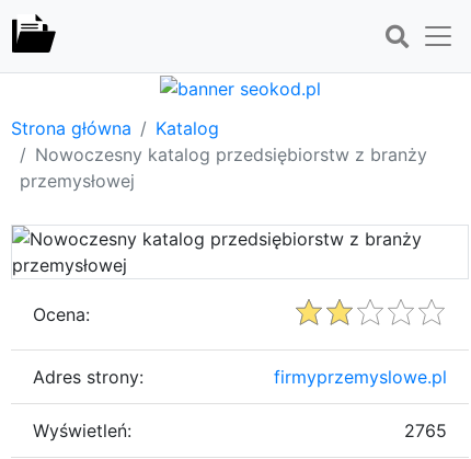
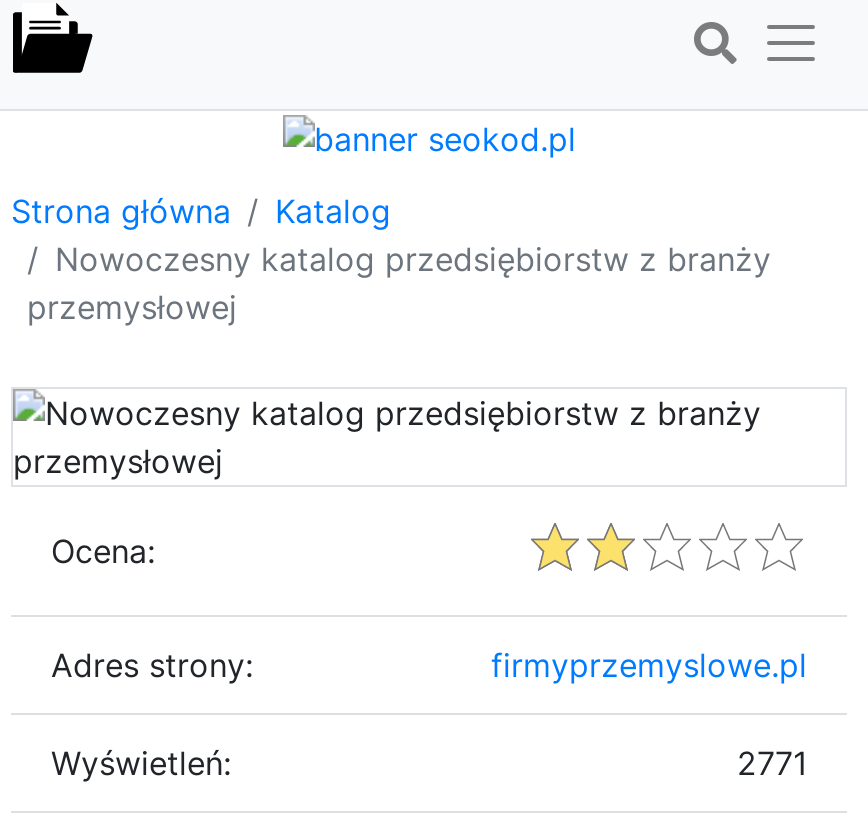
[404,419,447,441] 2765 -> [737,742,807,782] 2771

